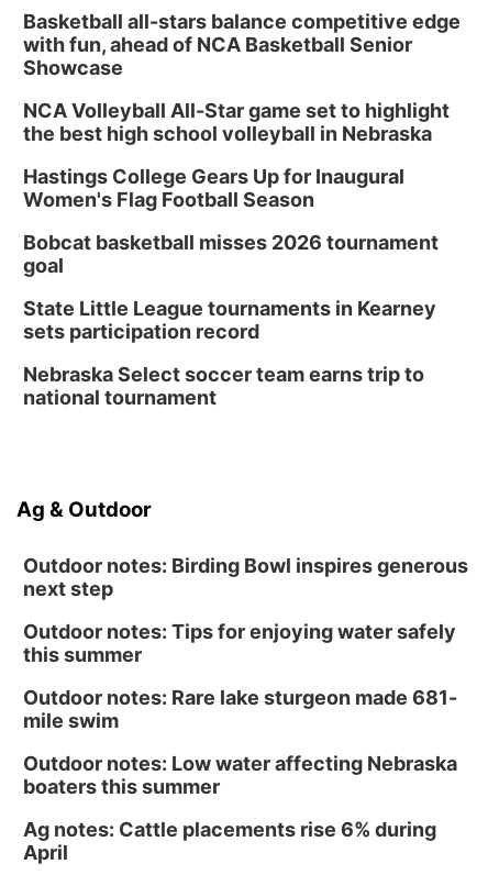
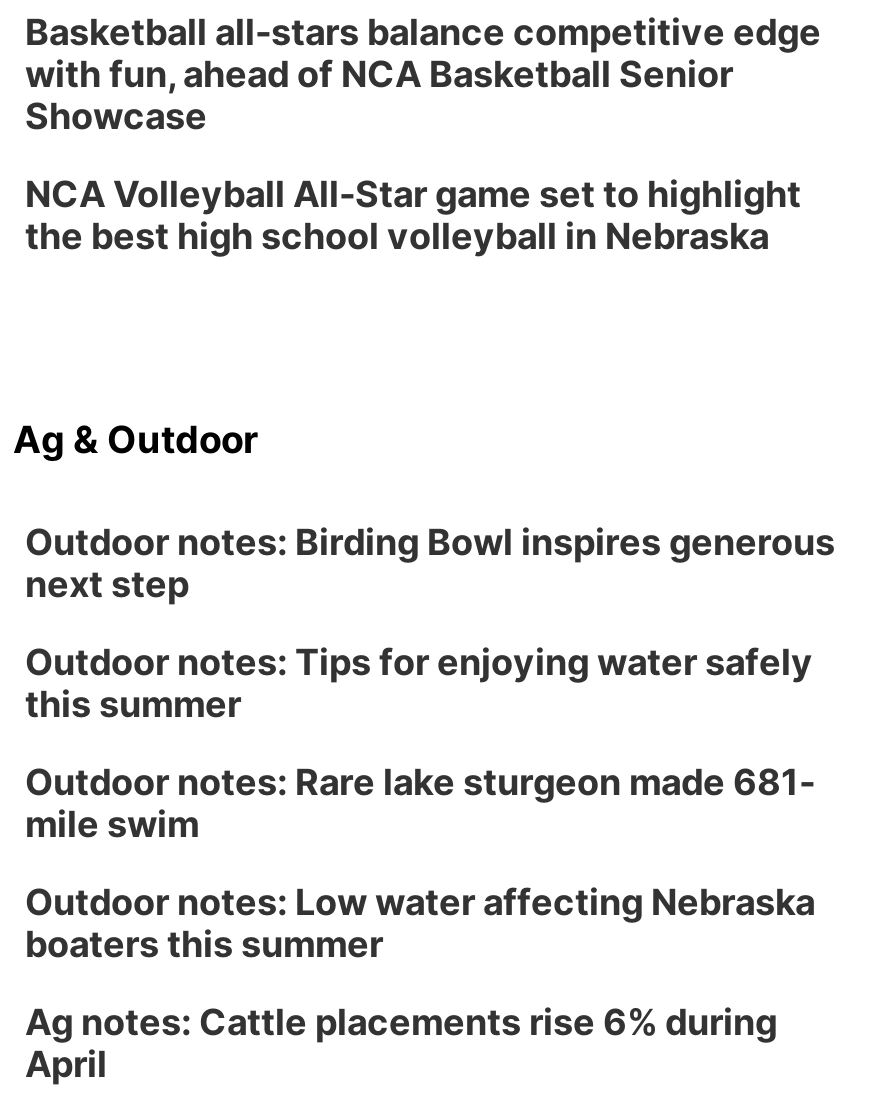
[23,165,439,409] Hastings College Gears Up for Inaugural | Women's Flag Football Season | Bobcat basketball misses 2026 tournament | goal | State Little League tournaments in Kearney | sets participation record | Nebraska Select soccer team earns trip to | national tournament -> none

